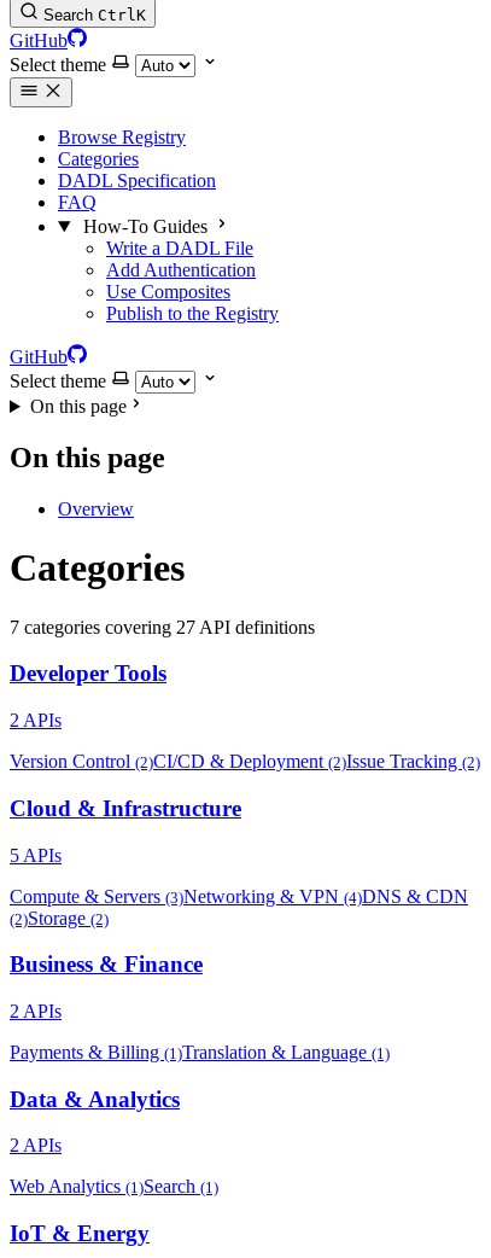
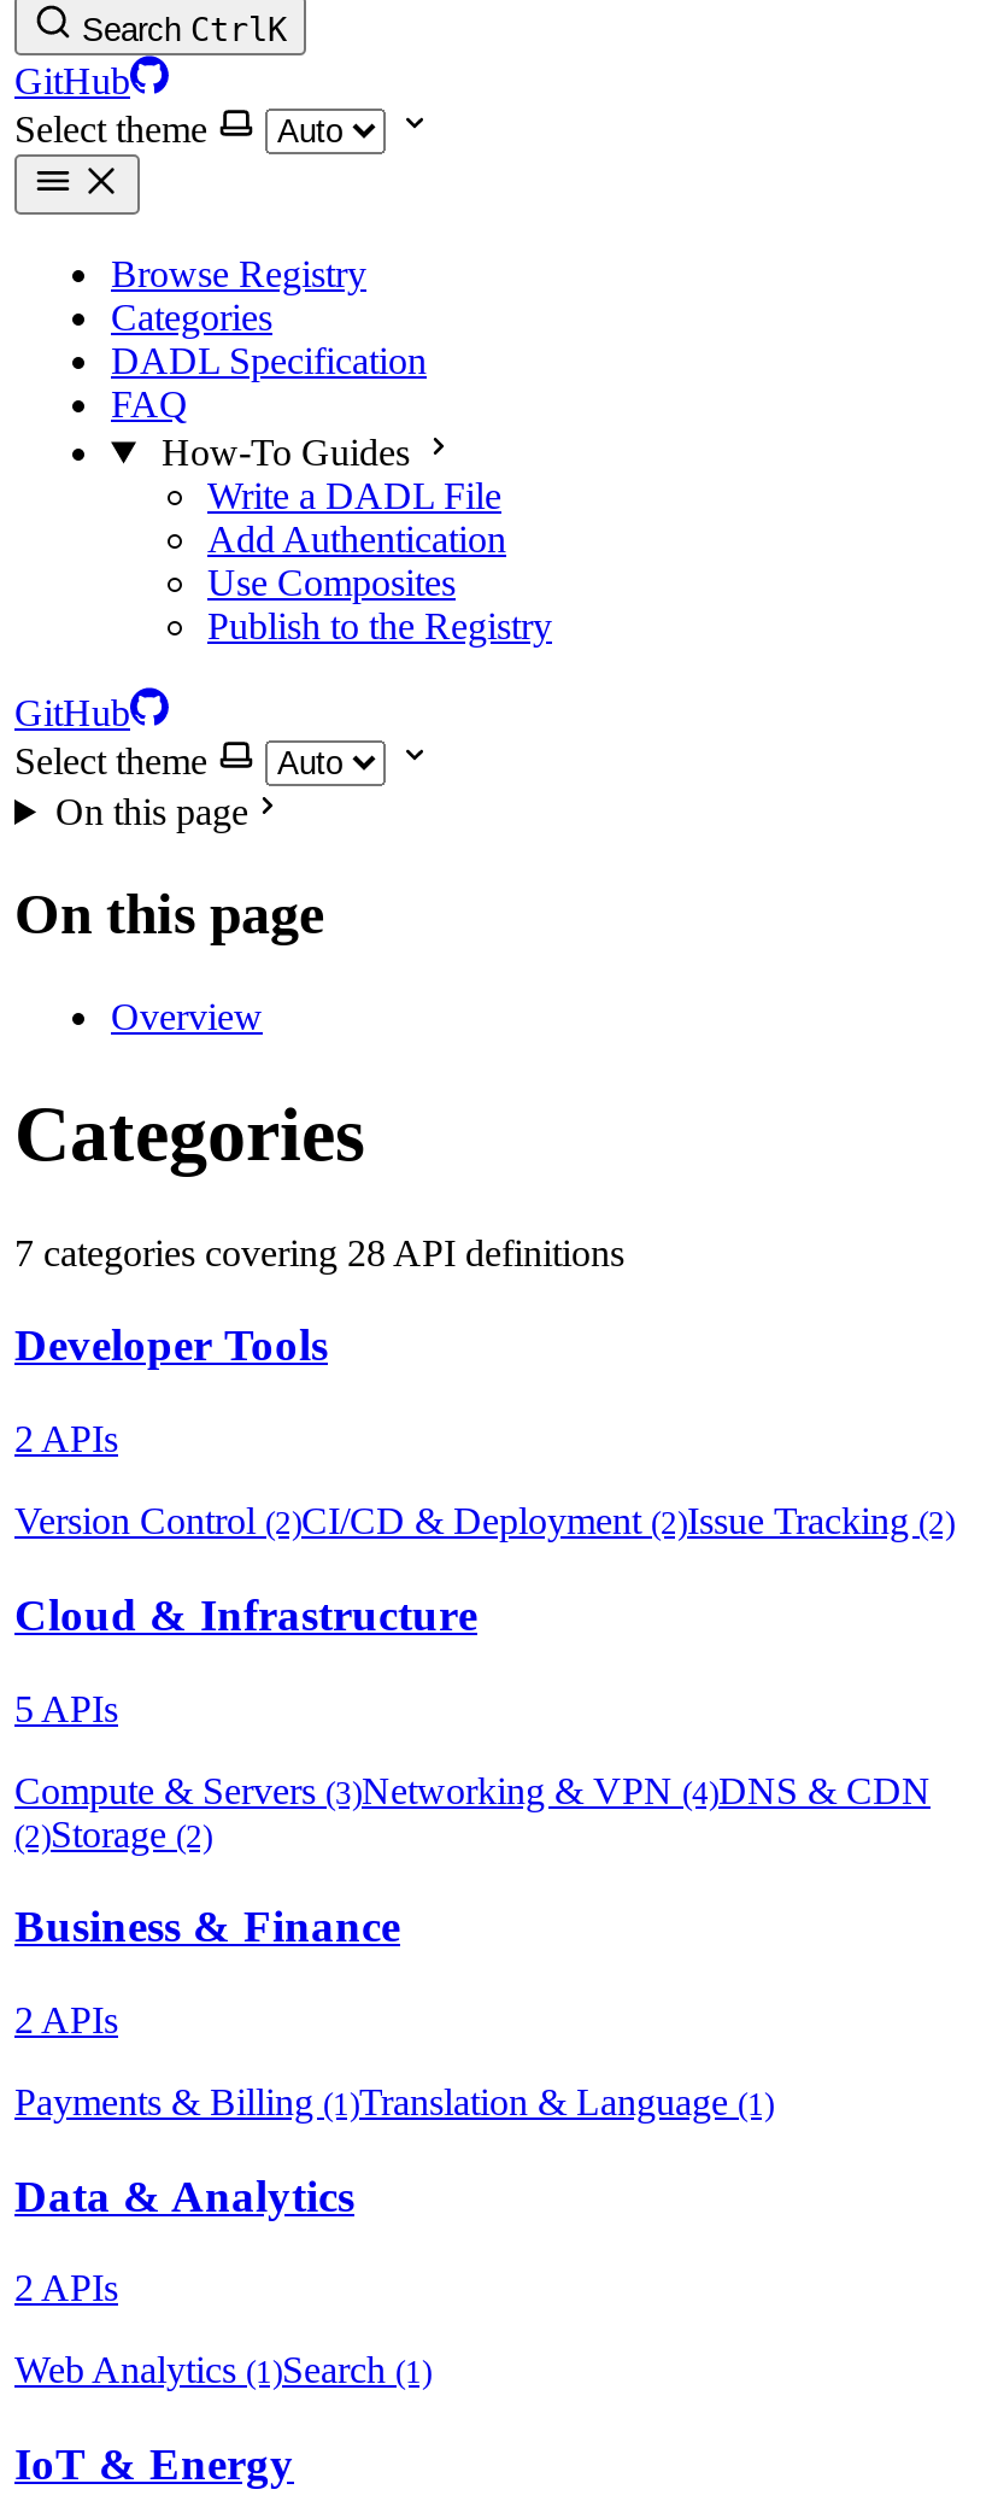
[10,617,315,637] 7 categories covering 27 API definitions -> [14,1232,624,1273] 7 categories covering 28 API definitions

